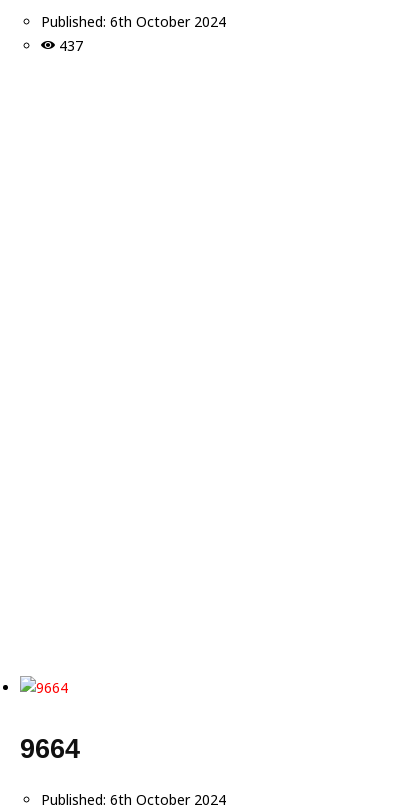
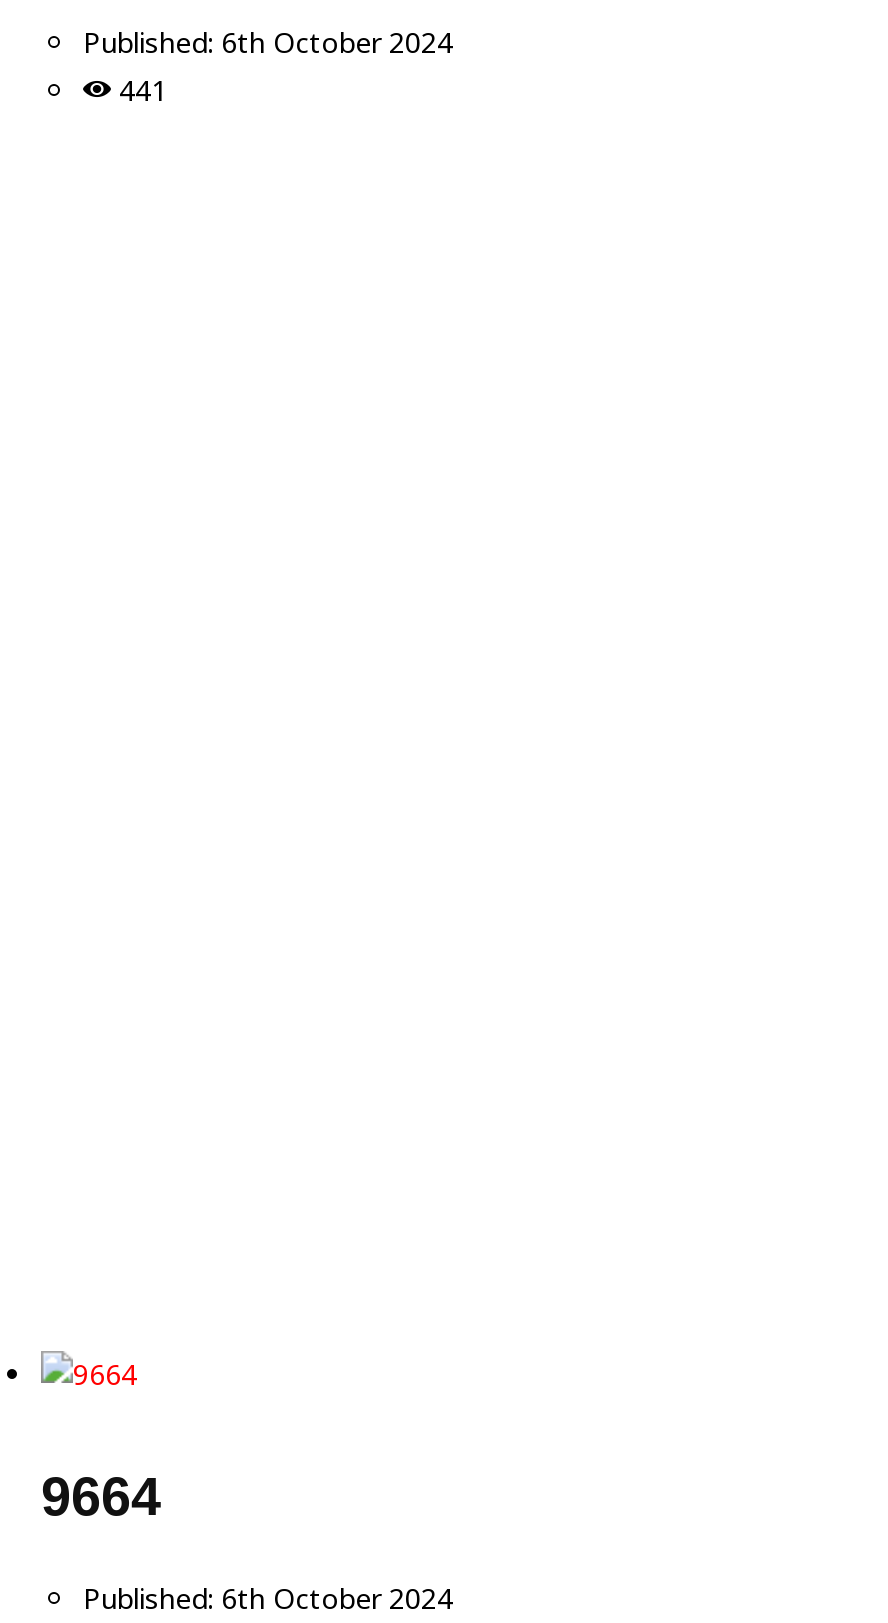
[59,35,83,54] 437 -> [119,70,167,108] 441

